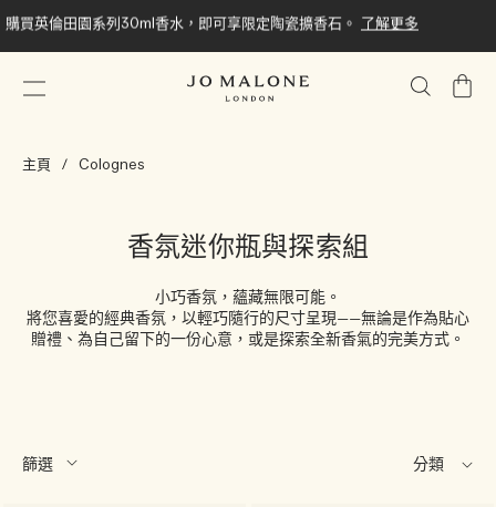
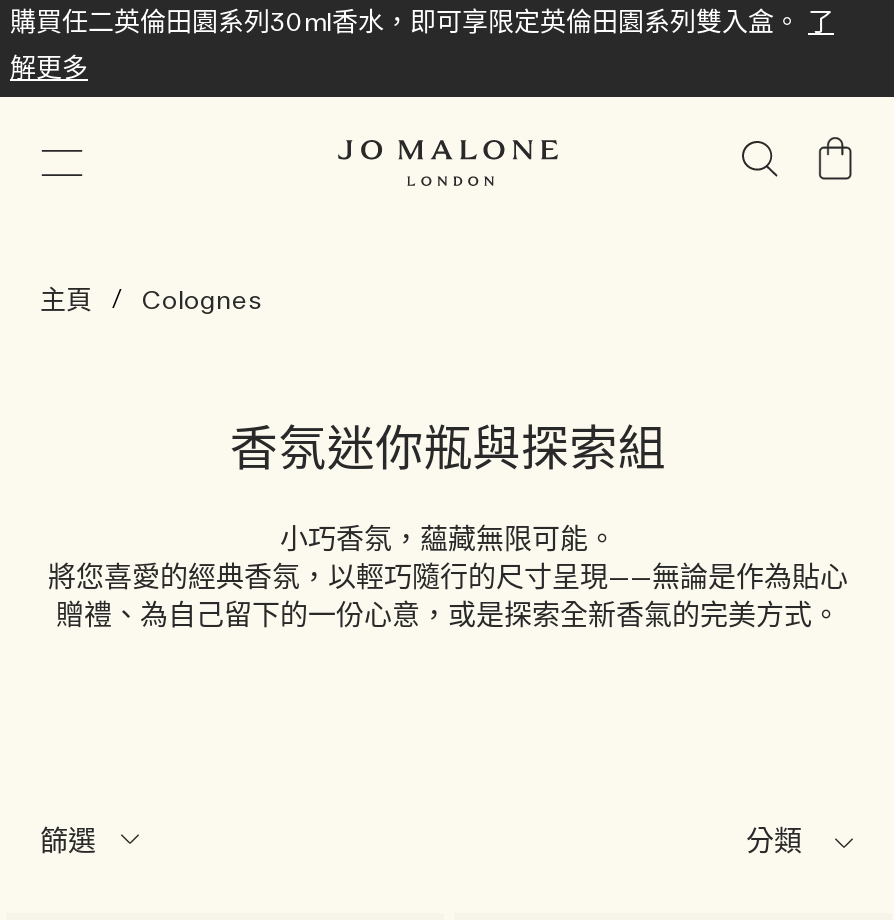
[6,16,418,32] 購買英倫田園系列30ml香水，即可享限定陶瓷擴香石。 了解更多 -> [10,9,834,83] 購買任二英倫田園系列30ml香水，即可享限定英倫田園系列雙入盒。 了 | 解更多

